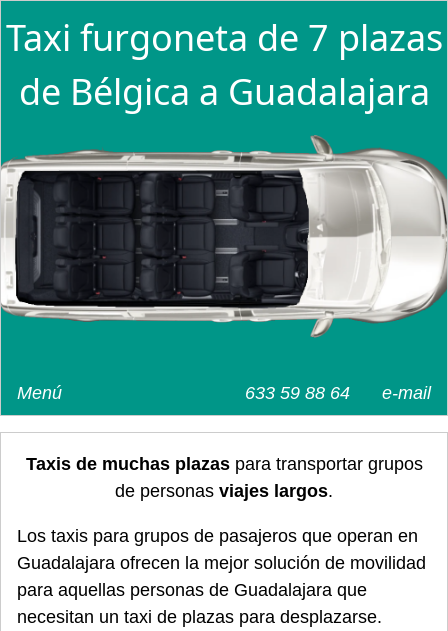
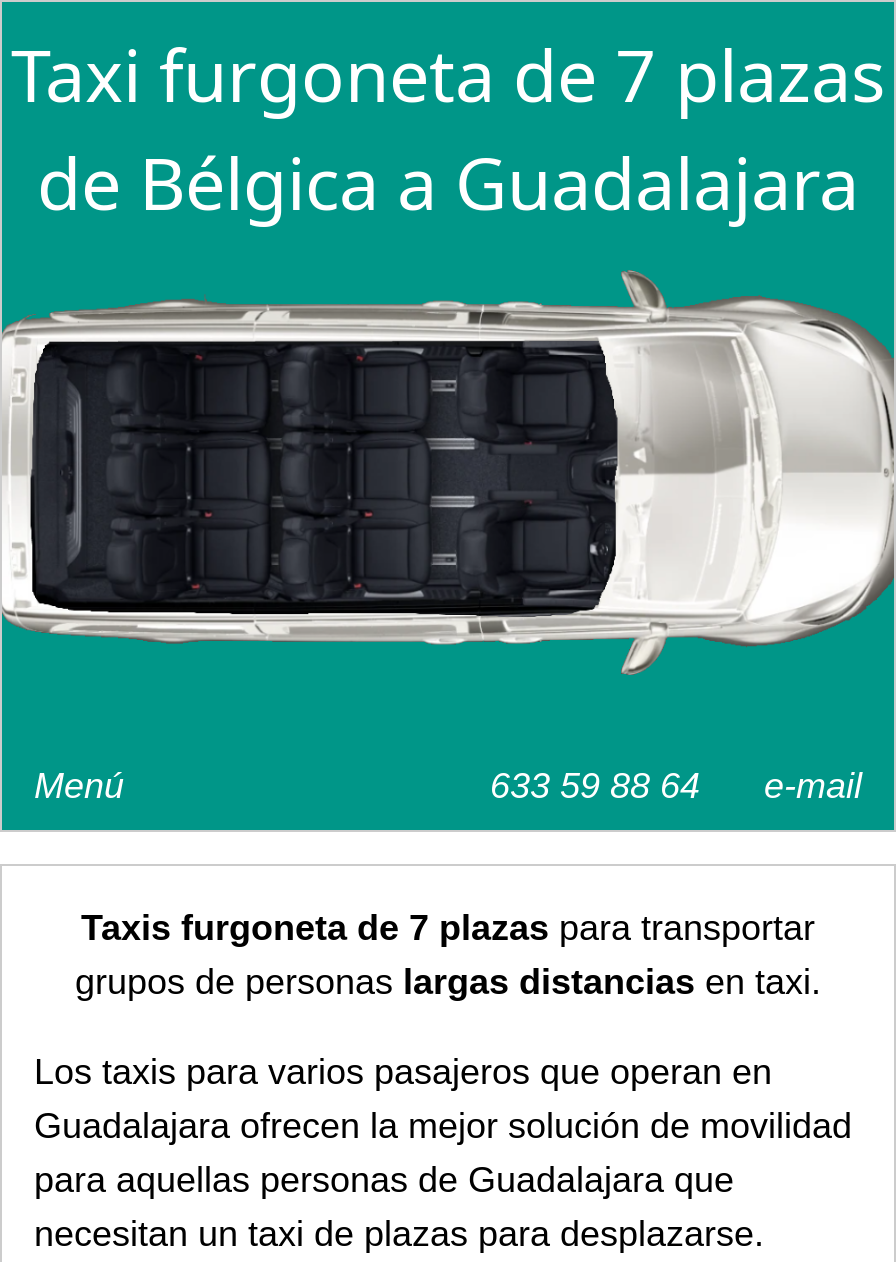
[25,454,422,501] Taxis de muchas plazas para transportar grupos | de personas viajes largos. -> [75,908,821,1002] Taxis furgoneta de 7 plazas para transportar | grupos de personas largas distancias en taxi.
[17,526,418,546] Los taxis para grupos de pasajeros que operan en -> [34,1052,772,1092] Los taxis para varios pasajeros que operan en

